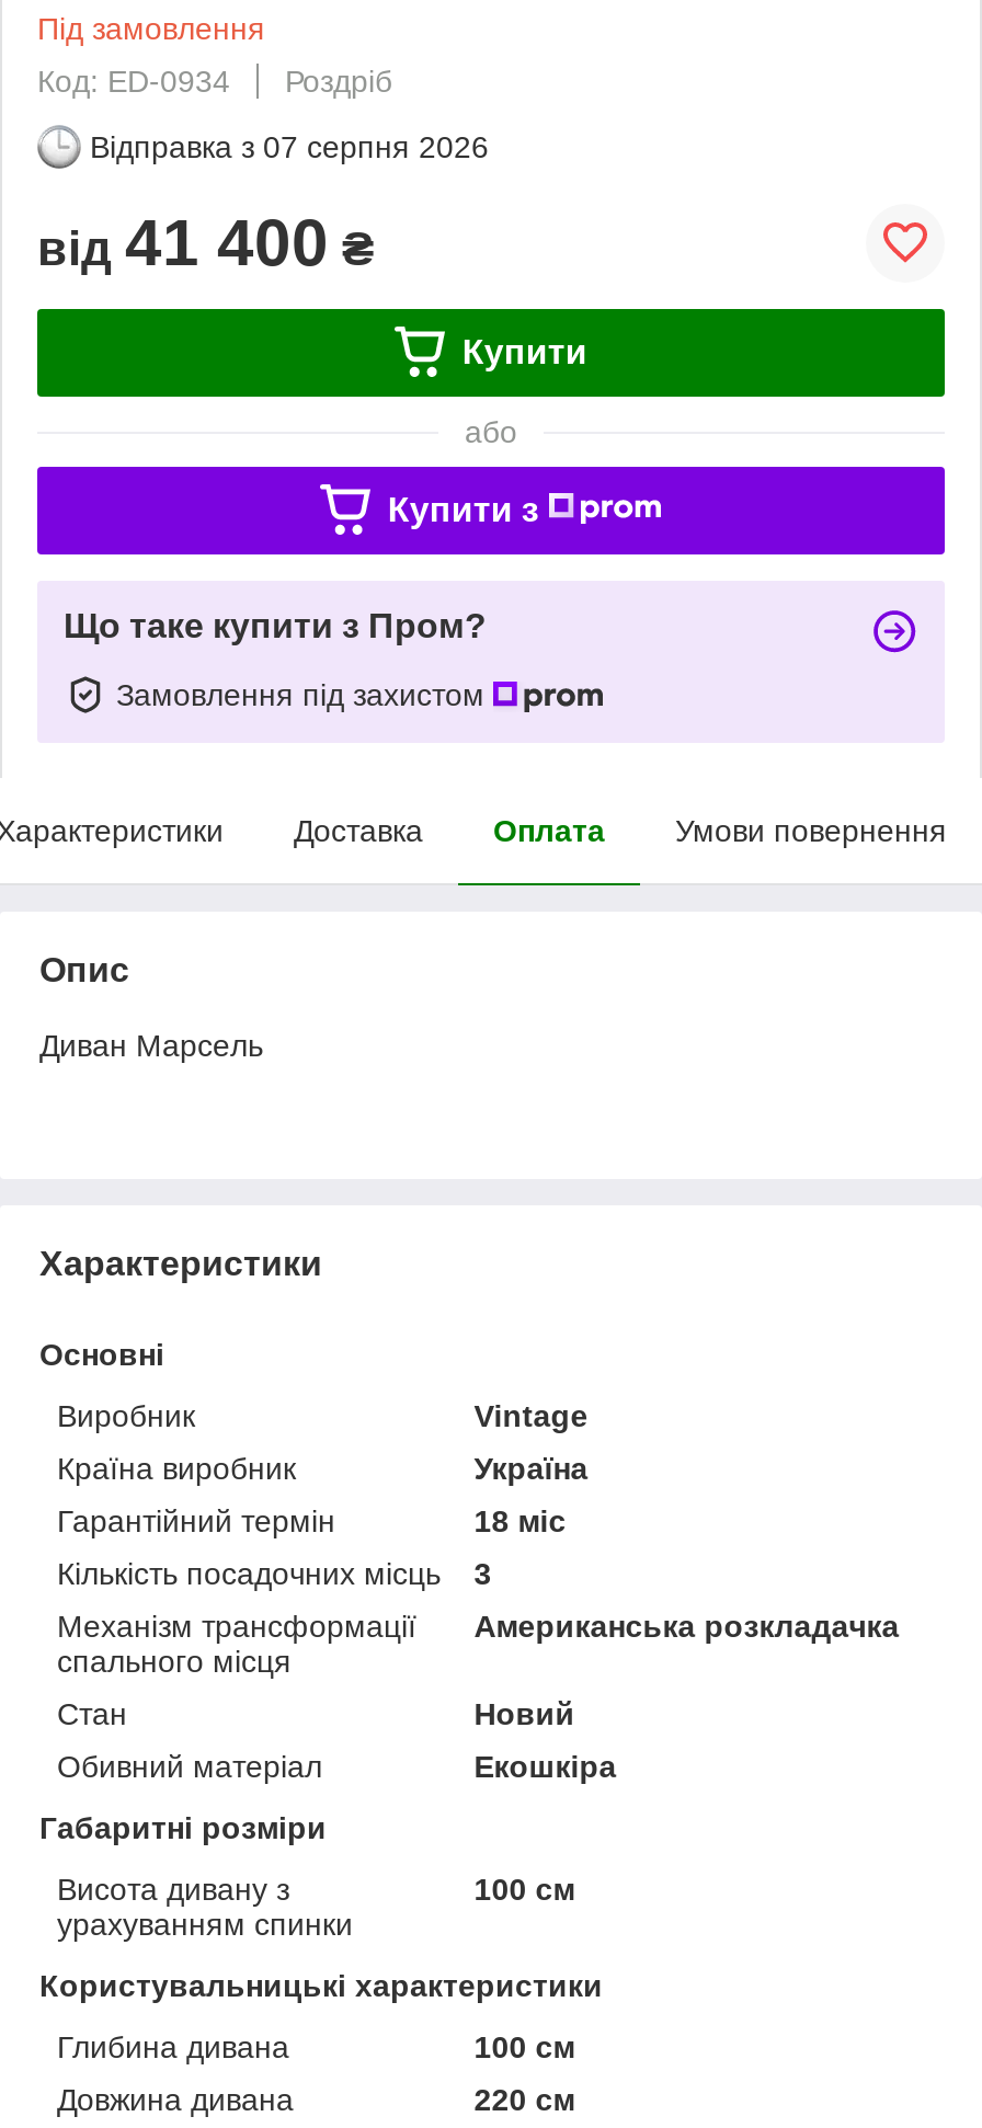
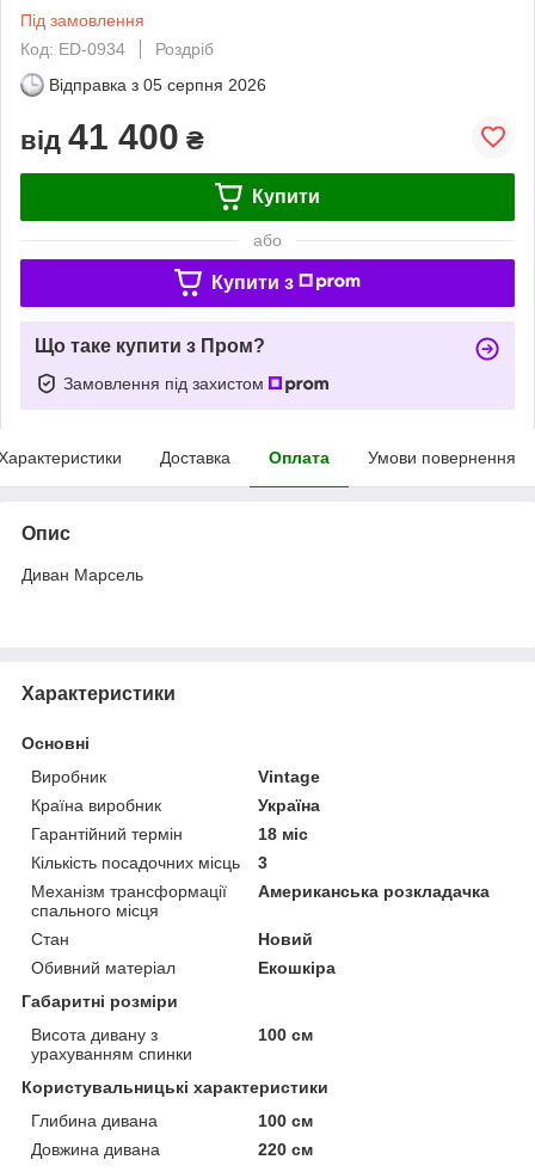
[90,129,489,164] Відправка з 07 серпня 2026 -> [49,75,266,94] Відправка з 05 серпня 2026

